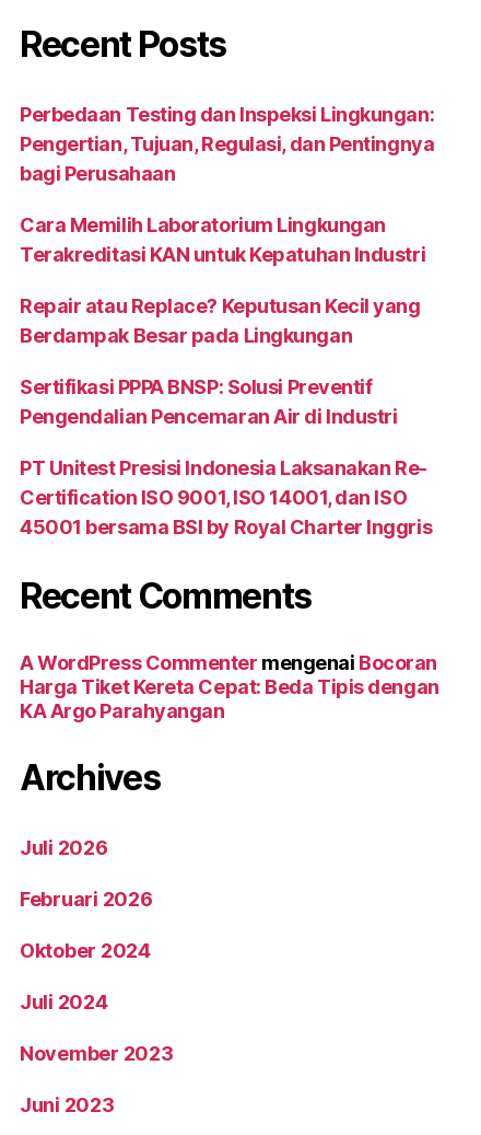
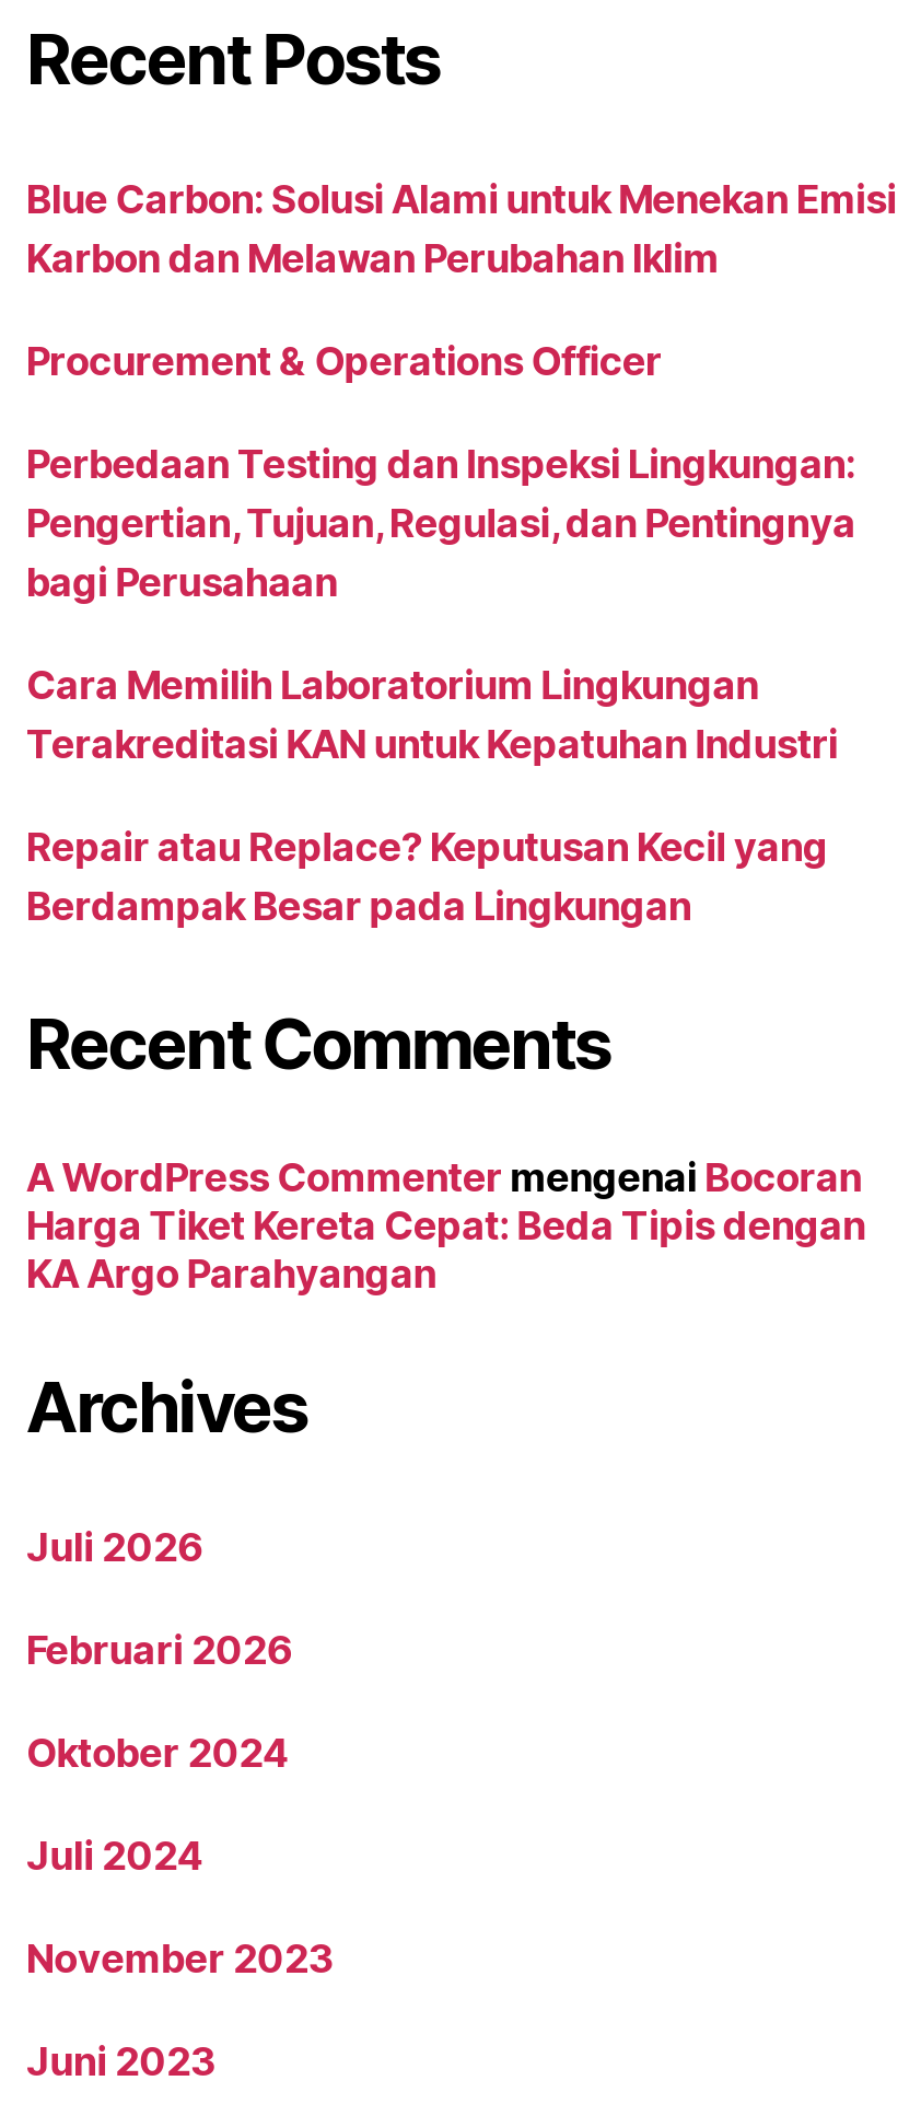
none -> [26,176,896,384] Blue Carbon: Solusi Alami untuk Menekan Emisi | Karbon dan Melawan Perubahan Iklim | Procurement & Operations Officer
moved [20,103,434,347] -> [26,441,856,929]: Perbedaan Testing dan Inspeksi Lingkungan: | Pengertian, Tujuan, Regulasi, dan Pentingnya | bagi Perusahaan | Cara Memilih Laboratorium Lingkungan | Terakreditasi KAN untuk Kepatuhan Industri | Repair atau Replace? Keputusan Kecil yang | Berdampak Besar pada Lingkungan
[20,375,432,538] Sertifikasi PPPA BNSP: Solusi Preventif | Pengendalian Pencemaran Air di Industri | PT Unitest Presisi Indonesia Laksanakan Re- | Certification ISO 9001, ISO 14001, dan ISO | 45001 bersama BSI by Royal Charter Inggris -> none

